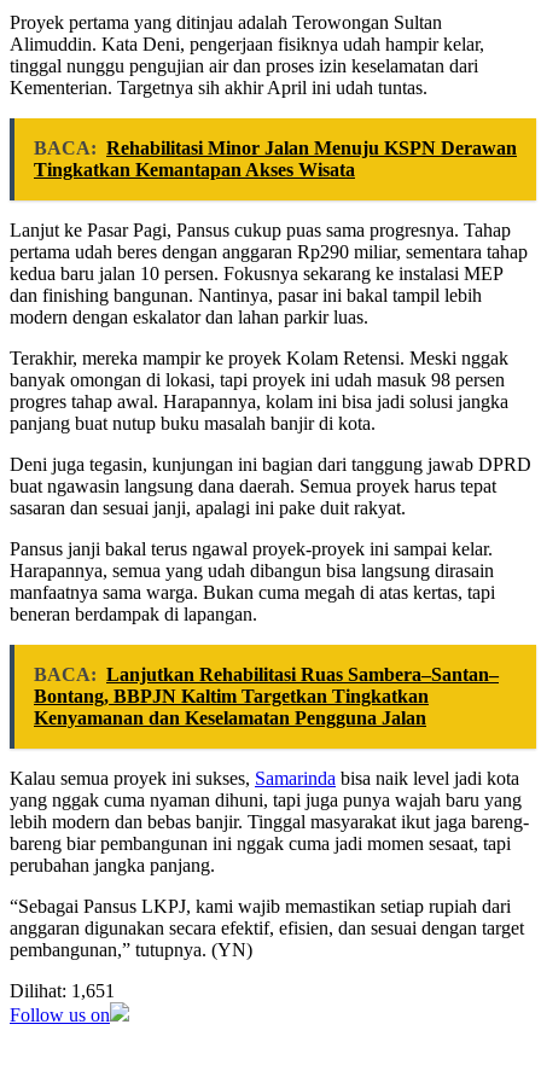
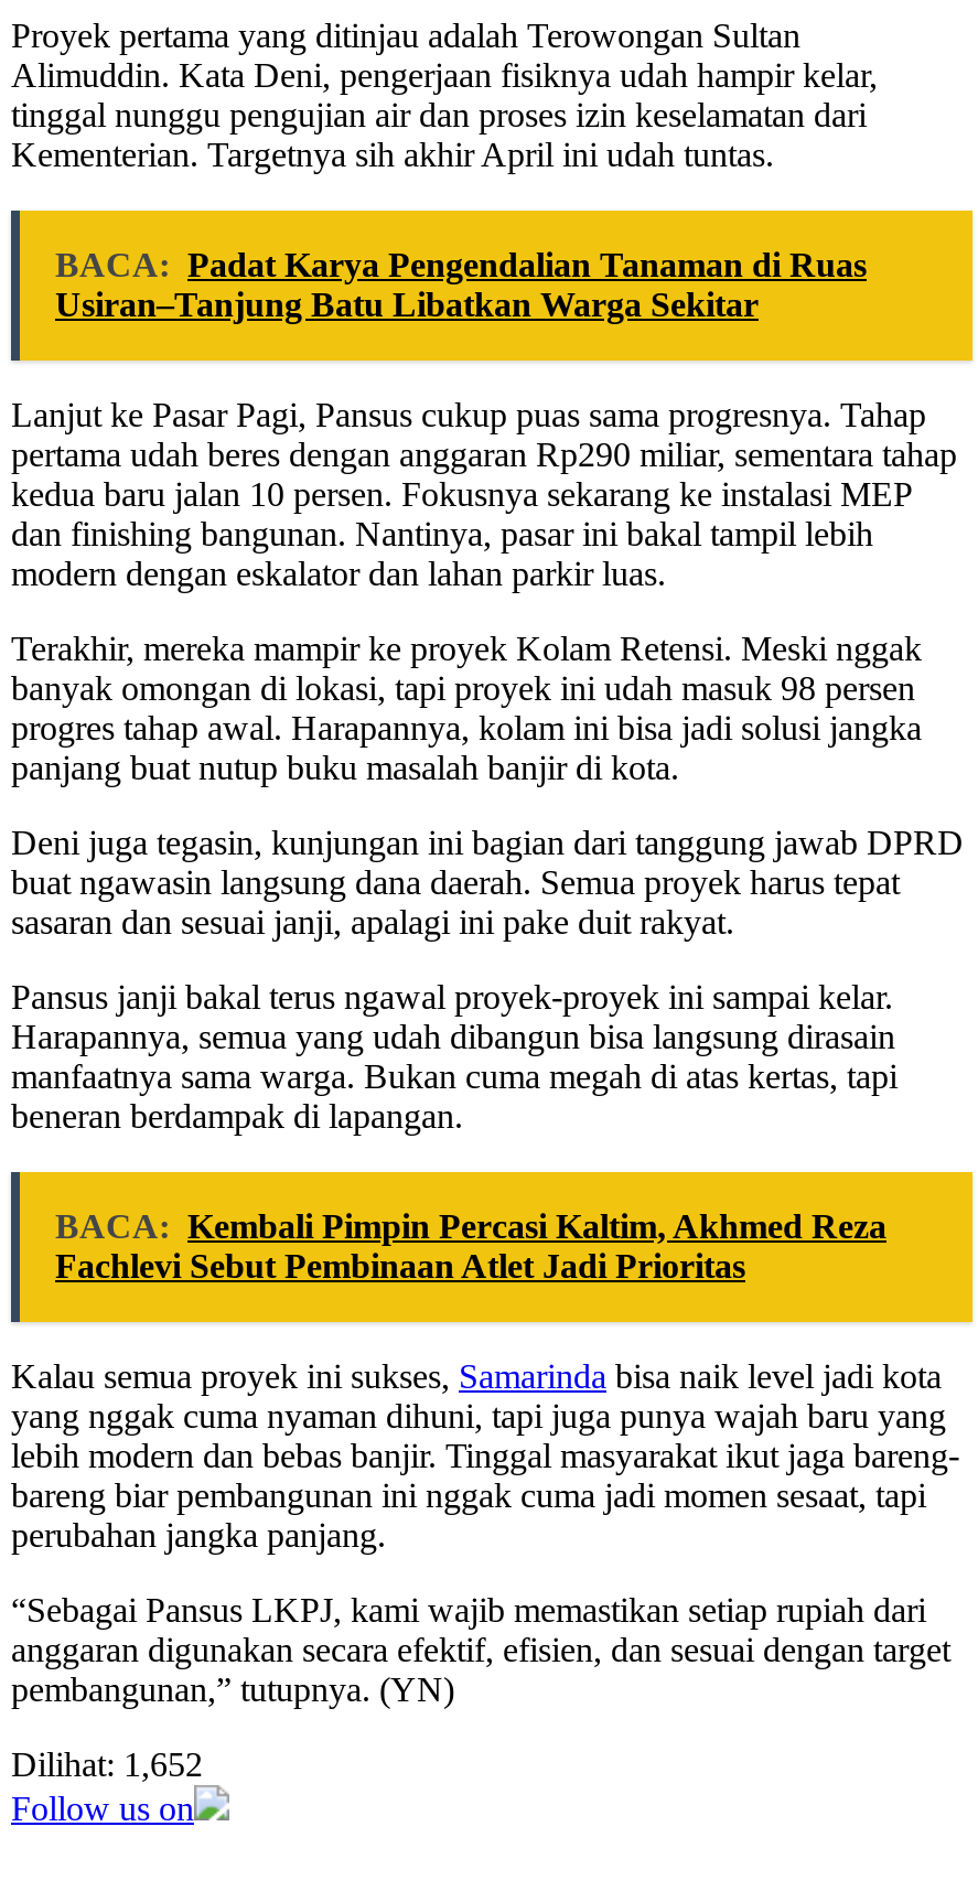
[34,138,517,180] BACA: Rehabilitasi Minor Jalan Menuju KSPN Derawan | Tingkatkan Kemantapan Akses Wisata -> [55,247,867,324] BACA: Padat Karya Pengendalian Tanaman di Ruas | Usiran–Tanjung Batu Libatkan Warga Sekitar
[34,664,499,728] BACA: Lanjutkan Rehabilitasi Ruas Sambera–Santan– | Bontang, BBPJN Kaltim Targetkan Tingkatkan | Kenyamanan dan Keselamatan Pengguna Jalan -> [55,1208,886,1285] BACA: Kembali Pimpin Percasi Kaltim, Akhmed Reza | Fachlevi Sebut Pembinaan Atlet Jadi Prioritas
[10,981,115,1001] Dilihat: 1,651 -> [11,1746,203,1784] Dilihat: 1,652

